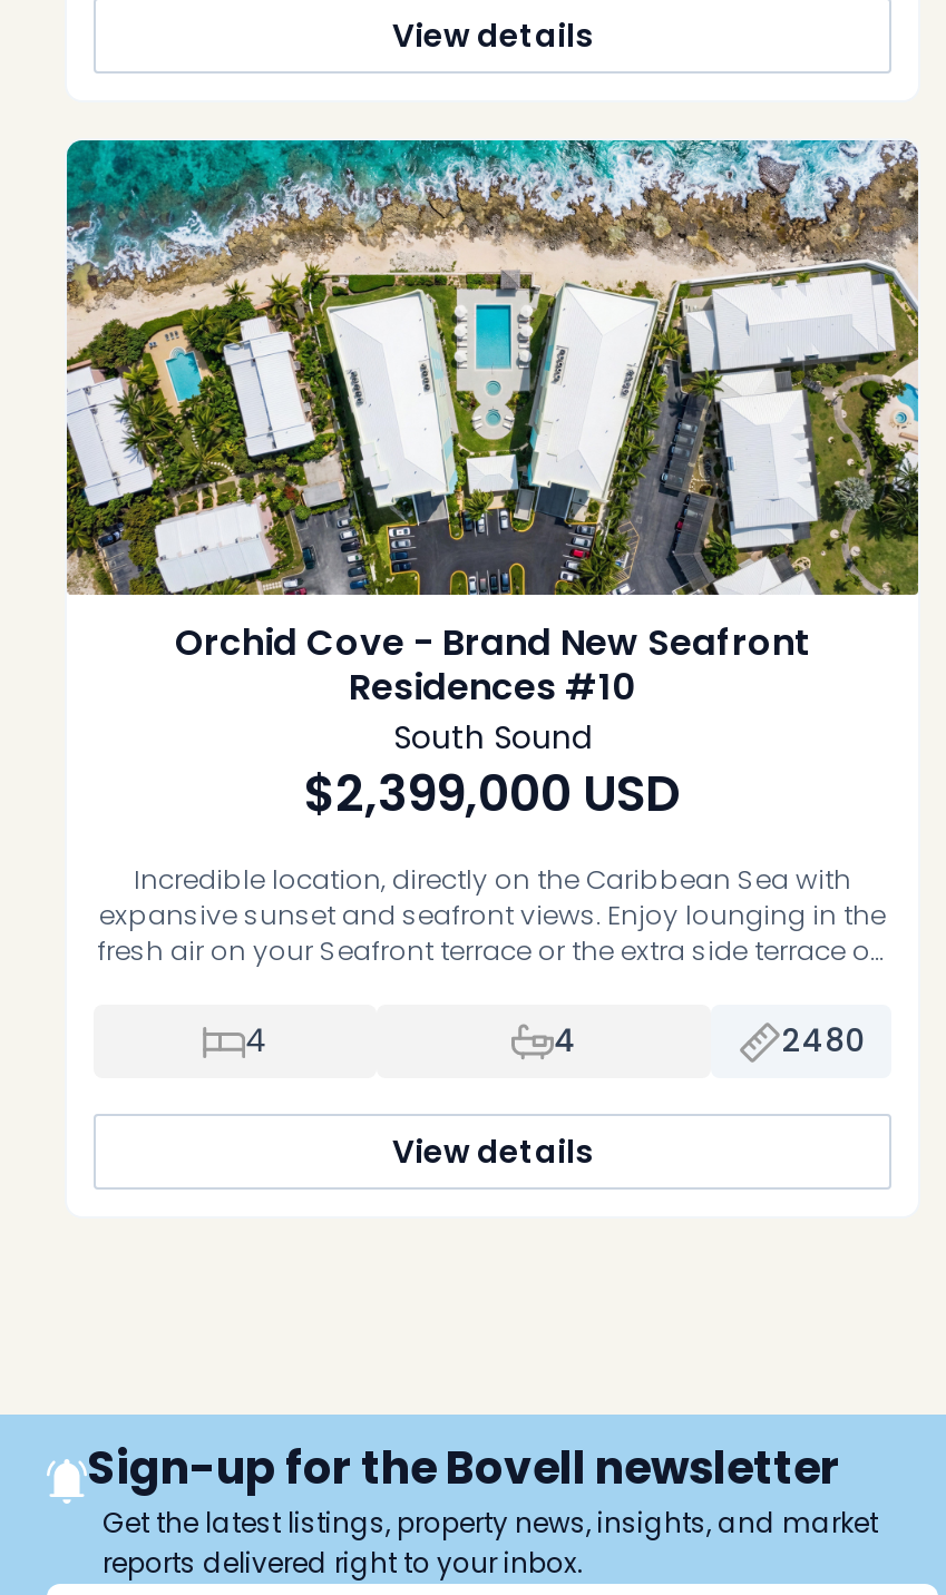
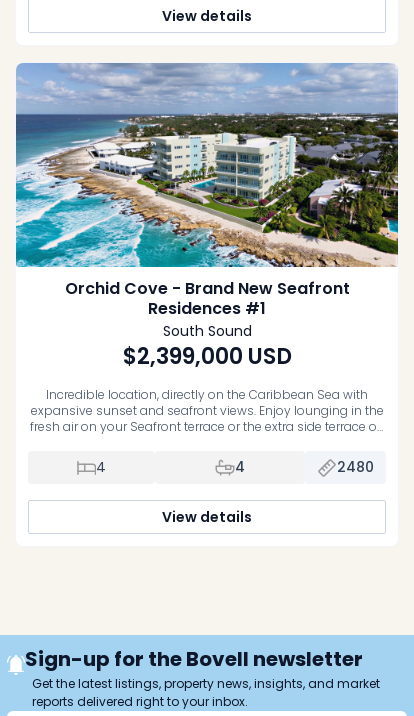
[65,138,920,713] [image] | Residences #10 -> [15,63,399,320] [image] | Residences #1

